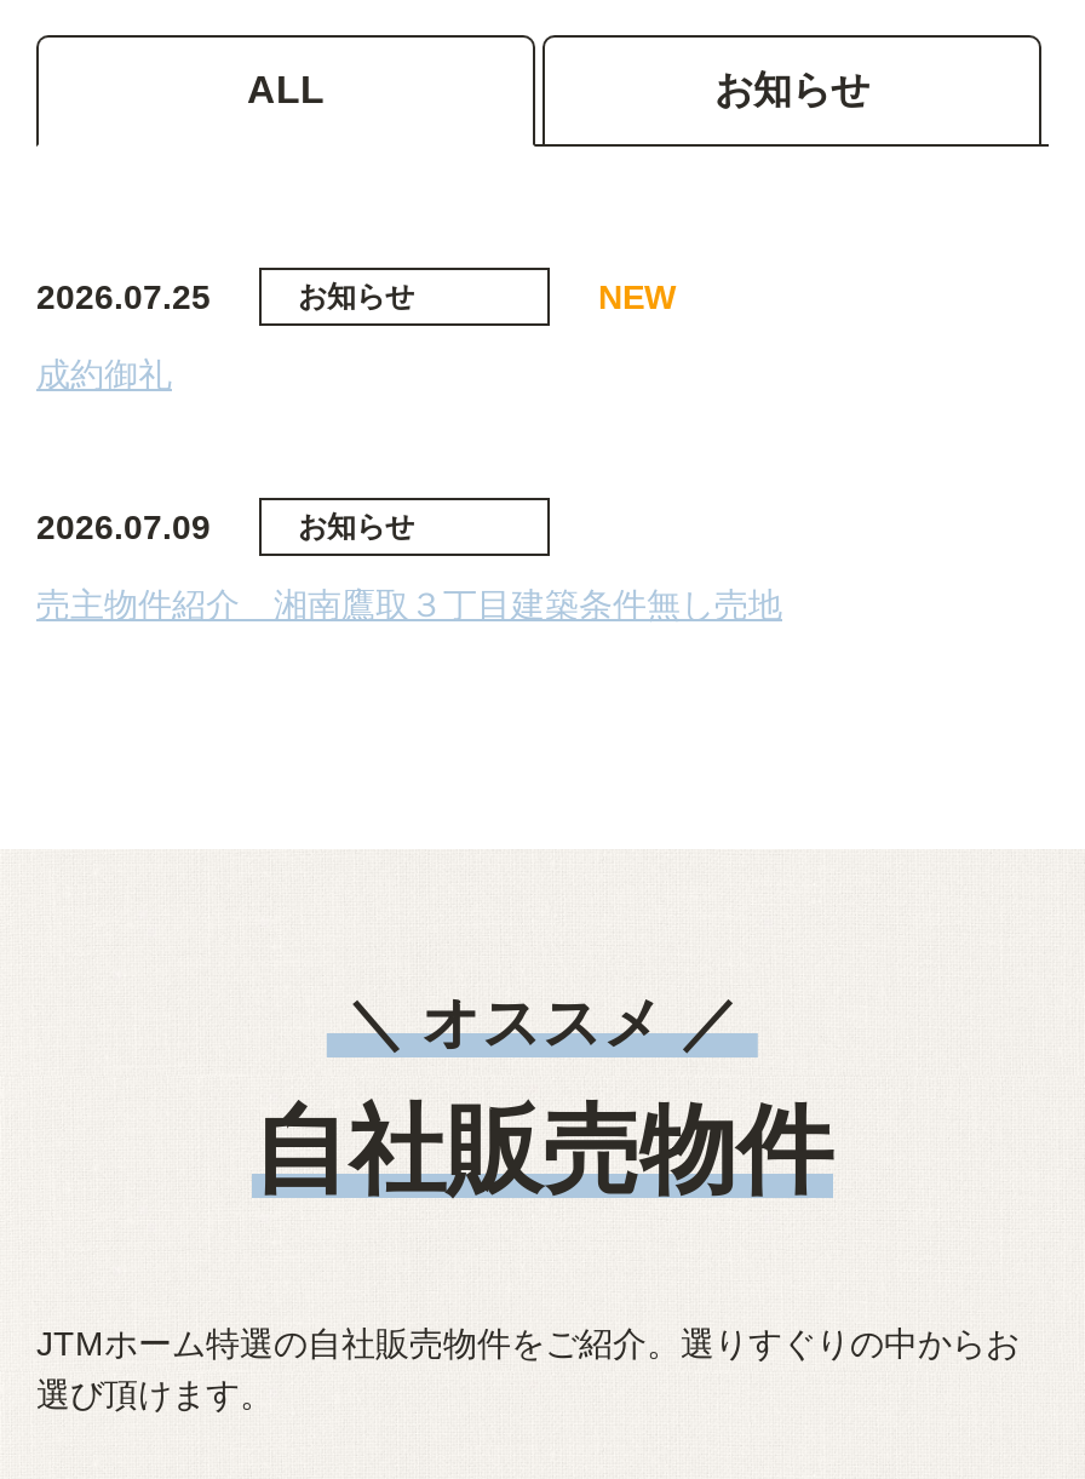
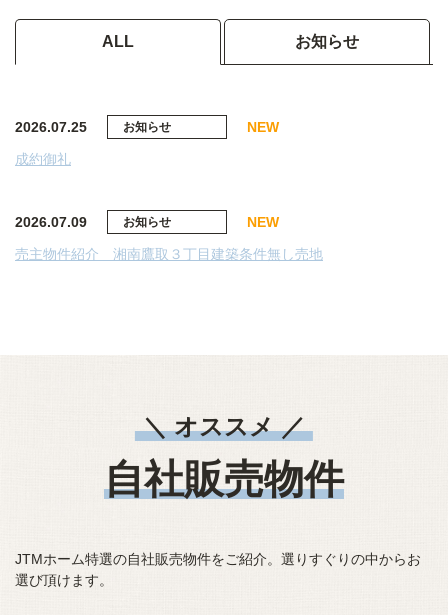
none -> [247,214,279,230] NEW

